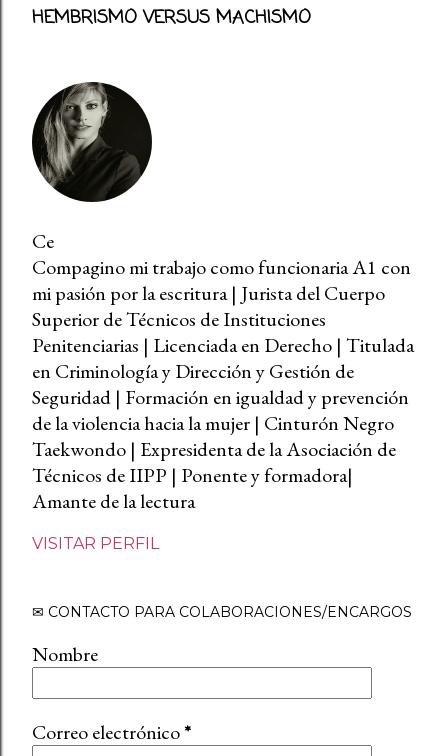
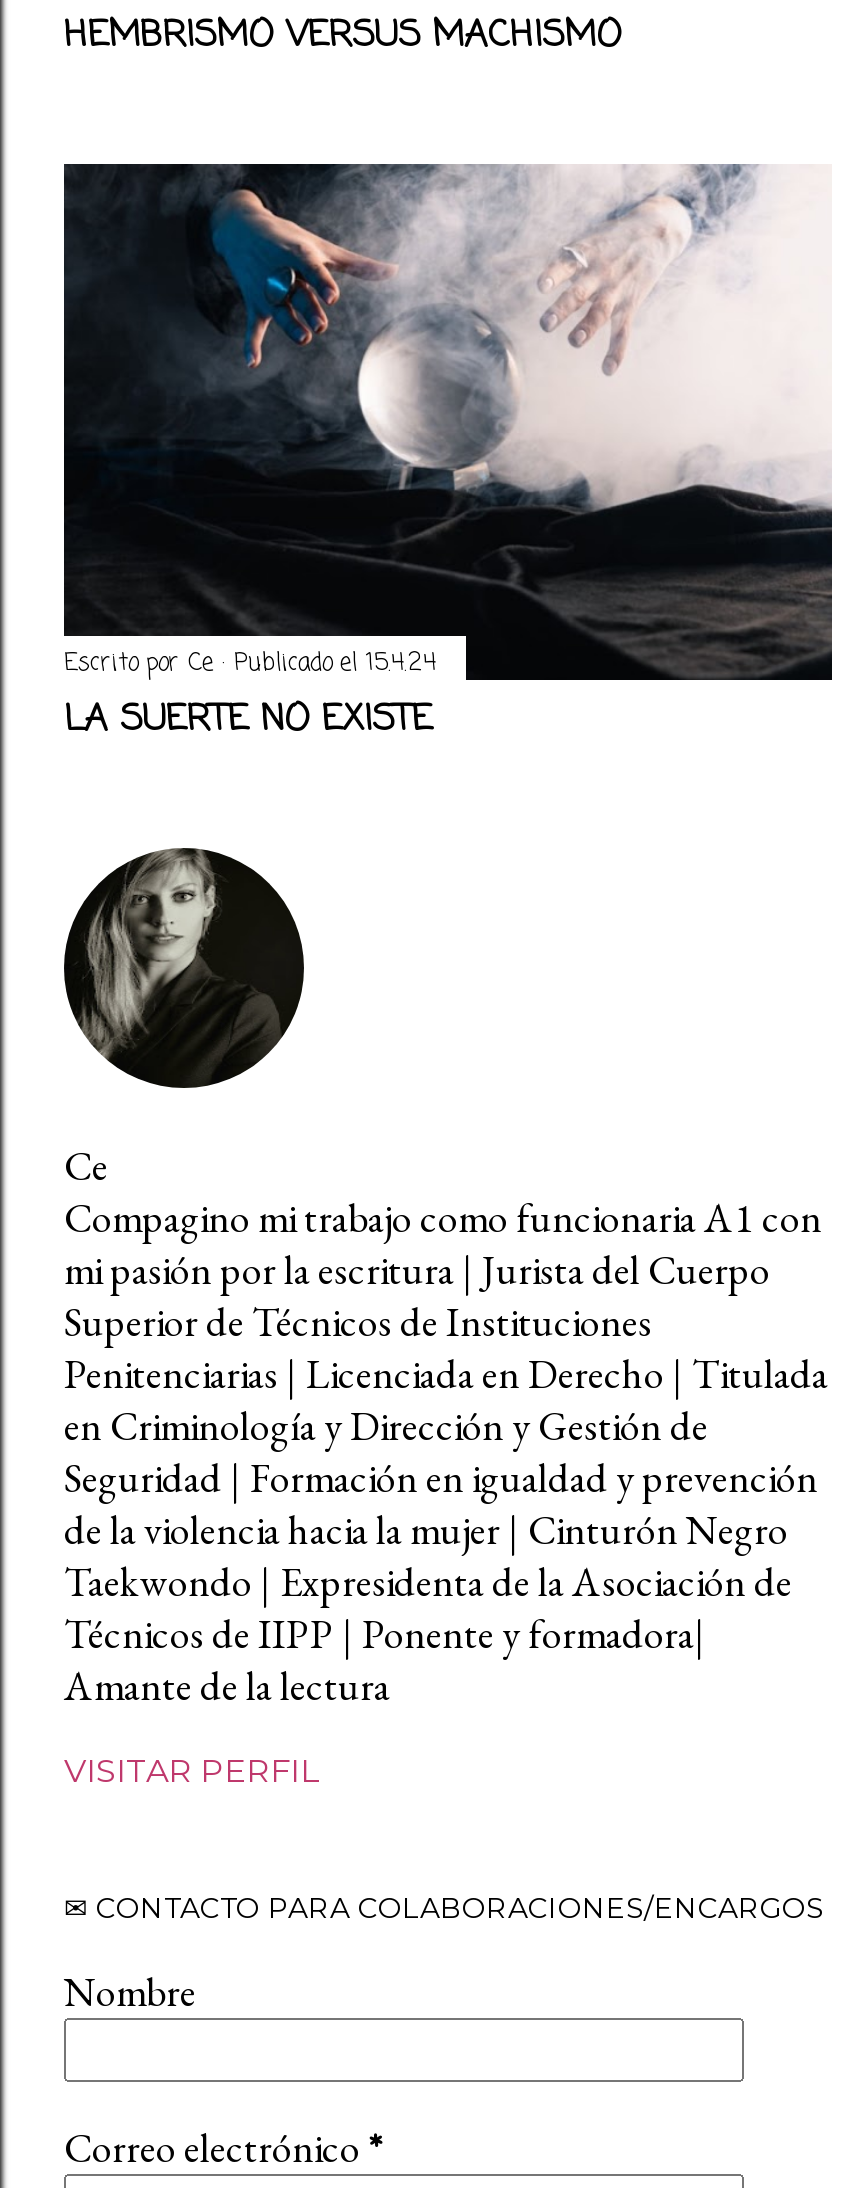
none -> [62,162,834,749] [image] | Escrito por Ce Publicado el 15.4.24 | LA SUERTE NO EXISTE

